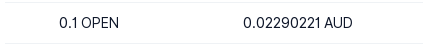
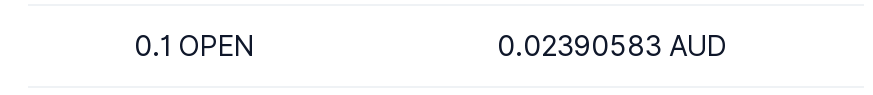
[243,14,353,31] 0.02290221 AUD -> [497,28,727,62] 0.02390583 AUD

